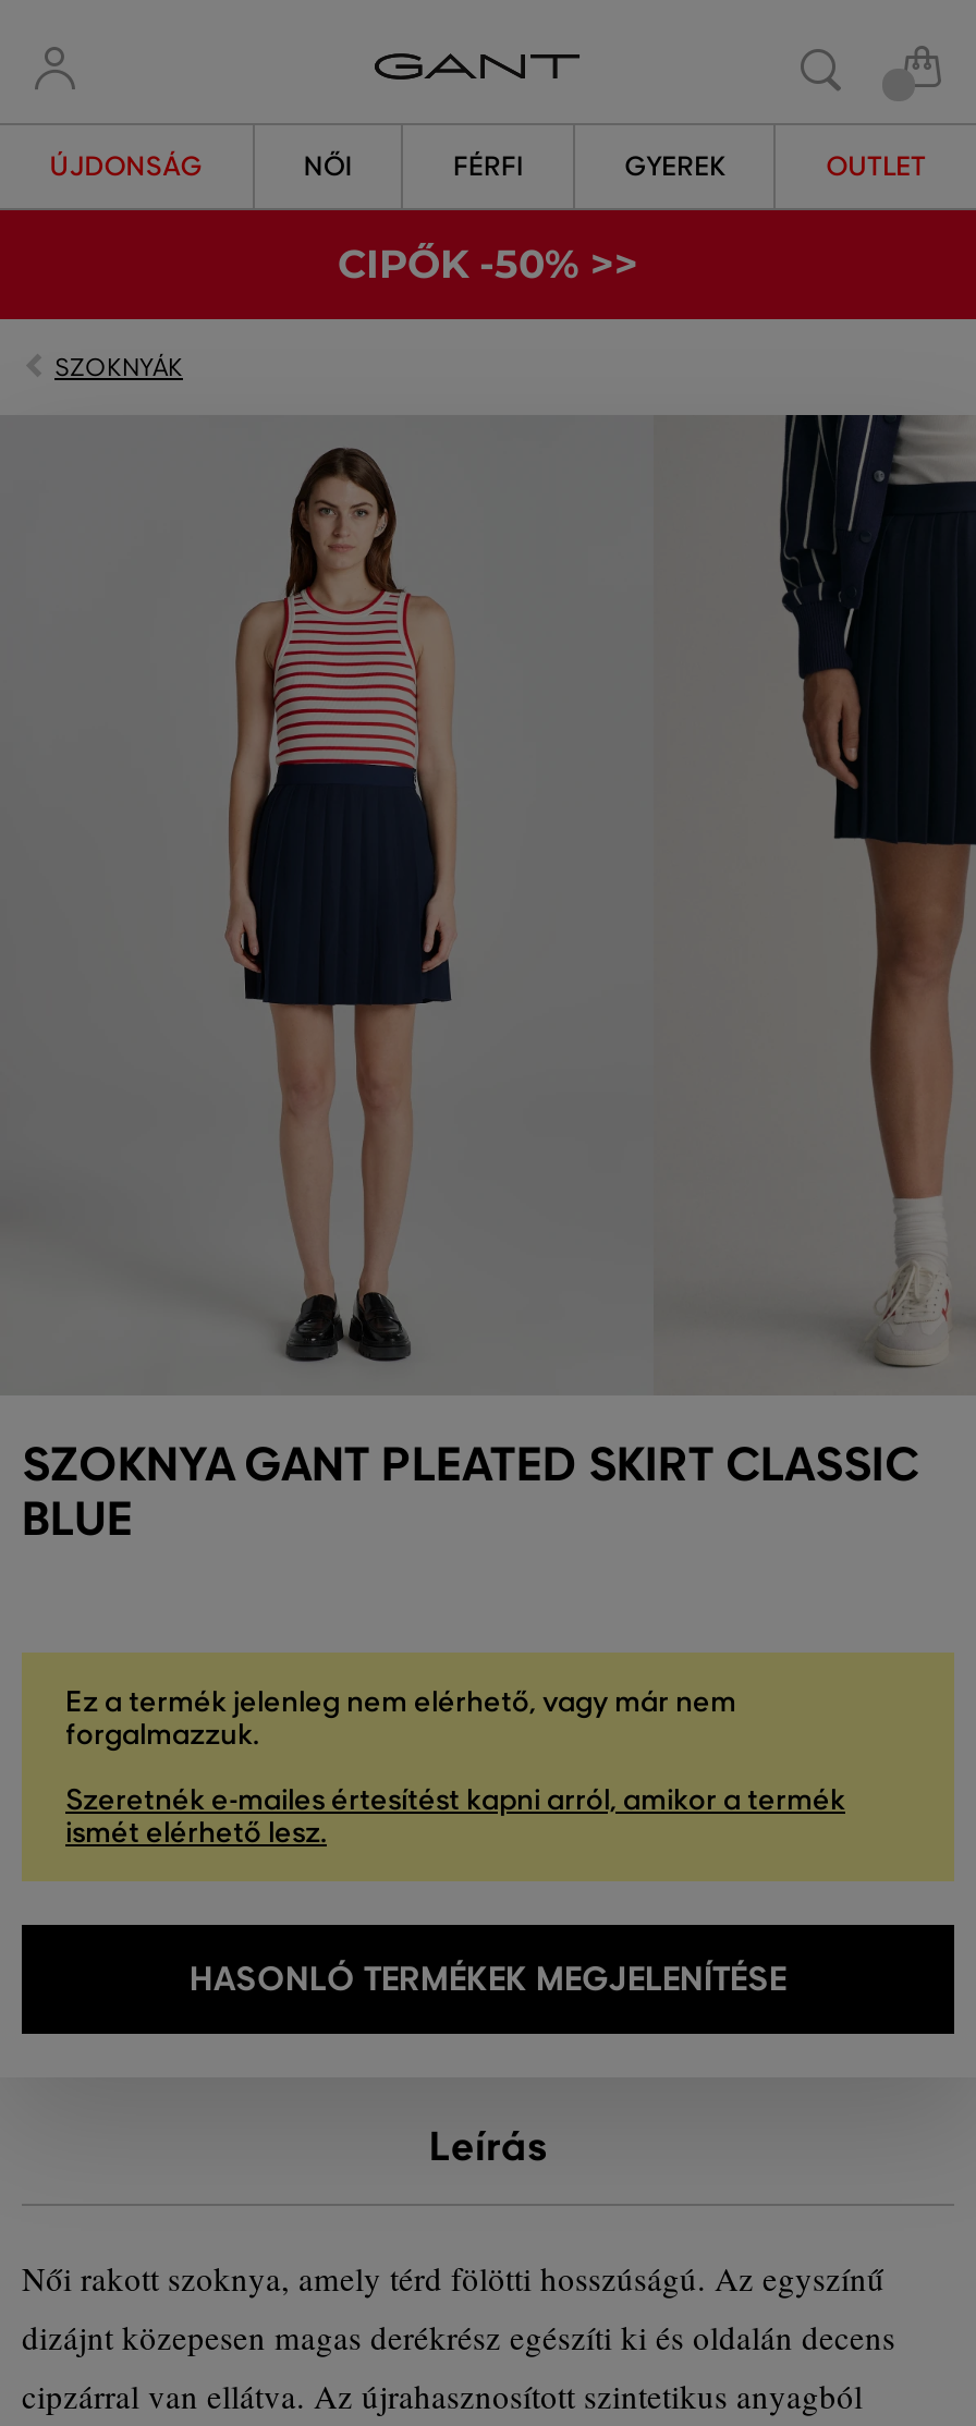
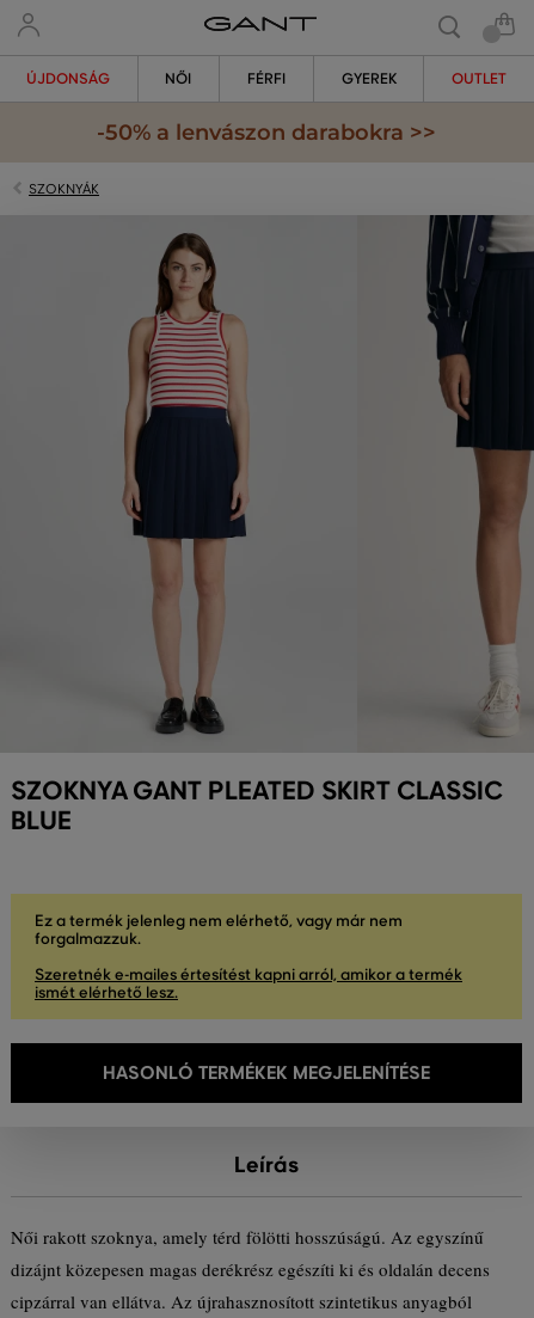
[338,241,638,289] CIPŐK -50% >> -> [97,119,436,146] -50% a lenvászon darabokra >>

